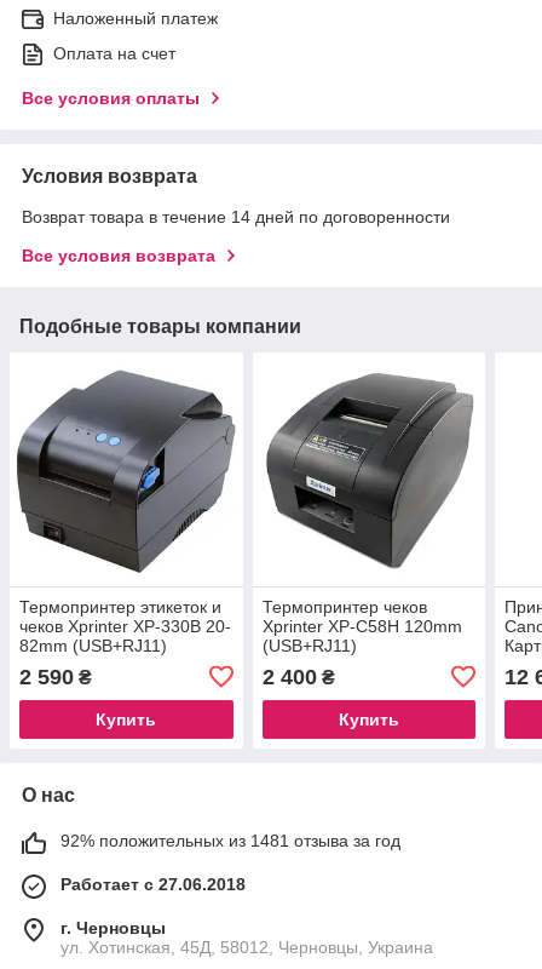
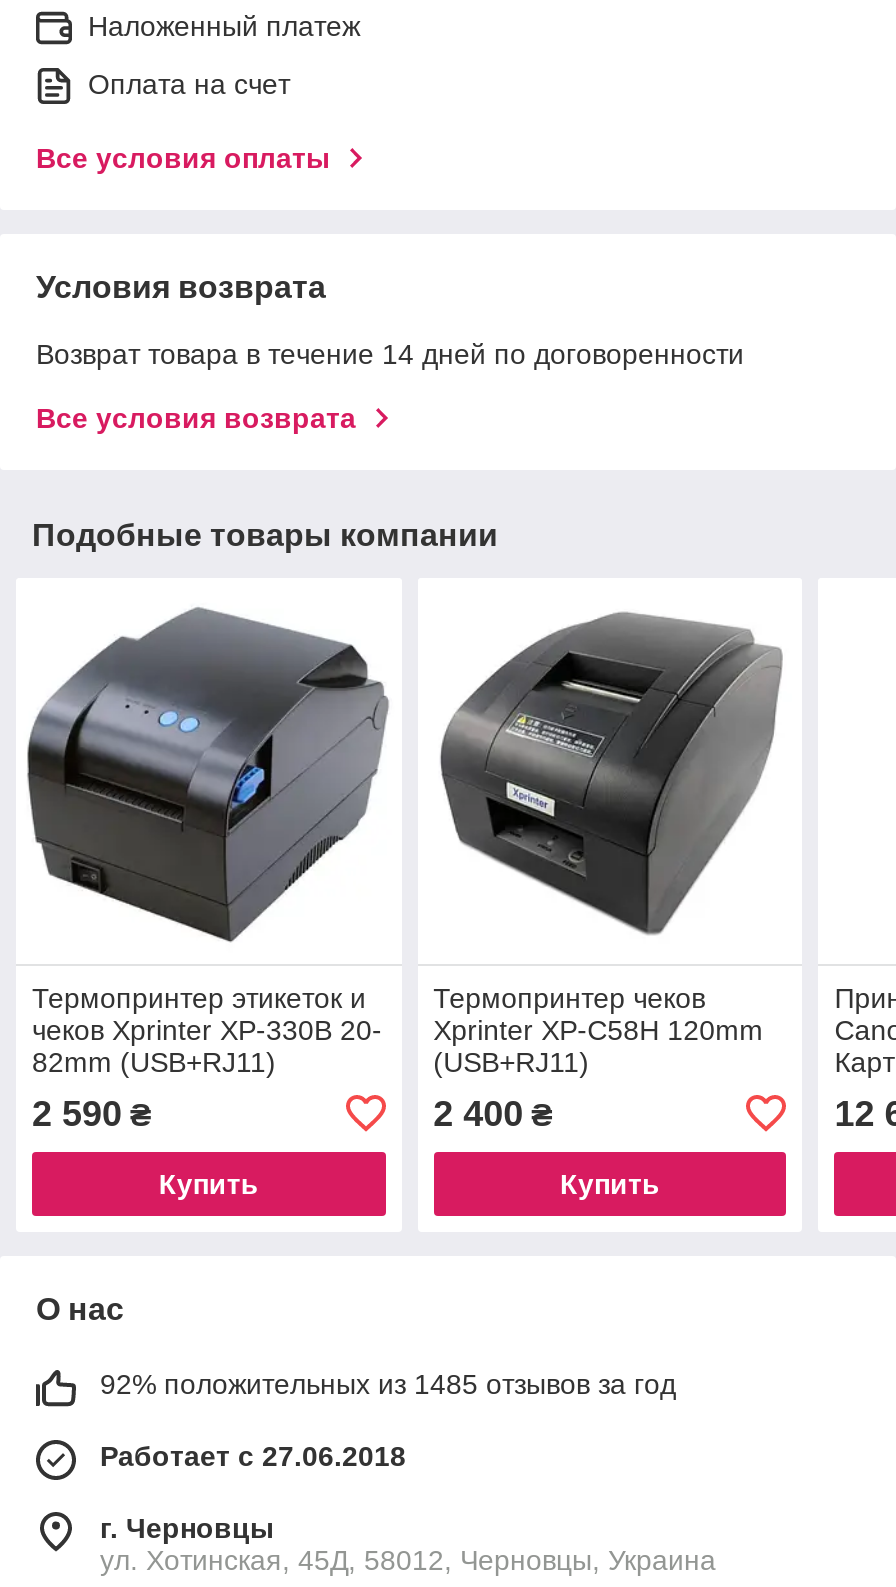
[60,831,400,850] 92% положительных из 1481 отзыва за год -> [100,1368,676,1400] 92% положительных из 1485 отзывов за год

